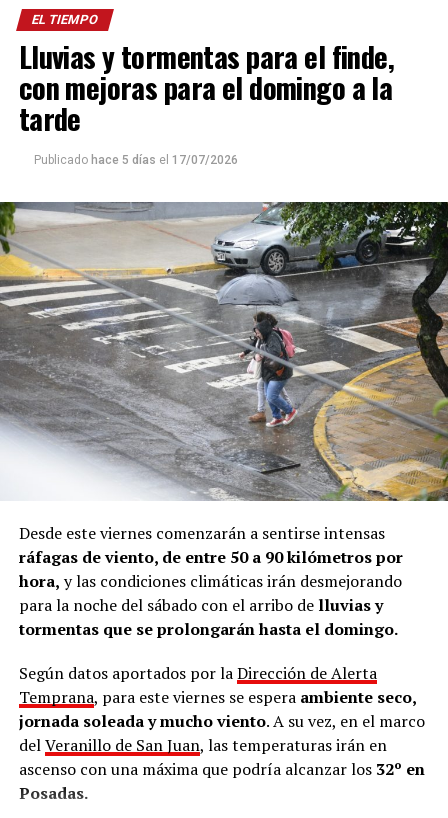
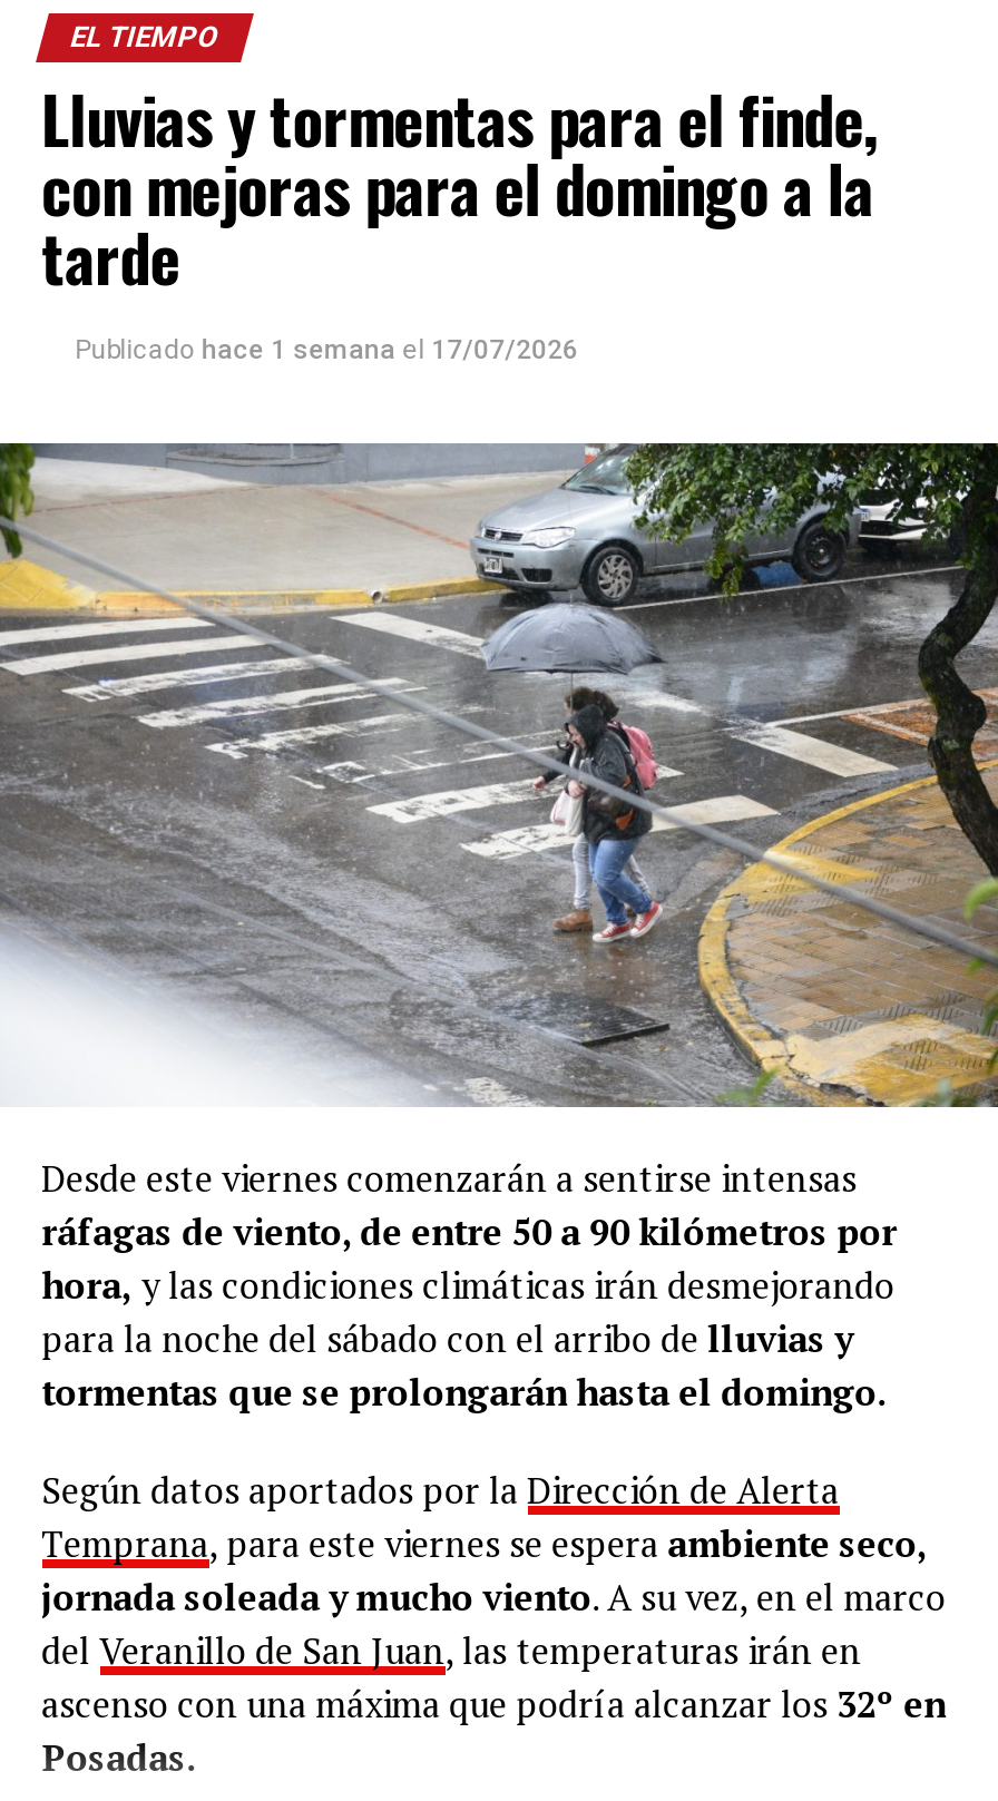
[34,153,238,167] Publicado hace 5 días el 17/07/2026 -> [75,334,579,366] Publicado hace 1 semana el 17/07/2026

